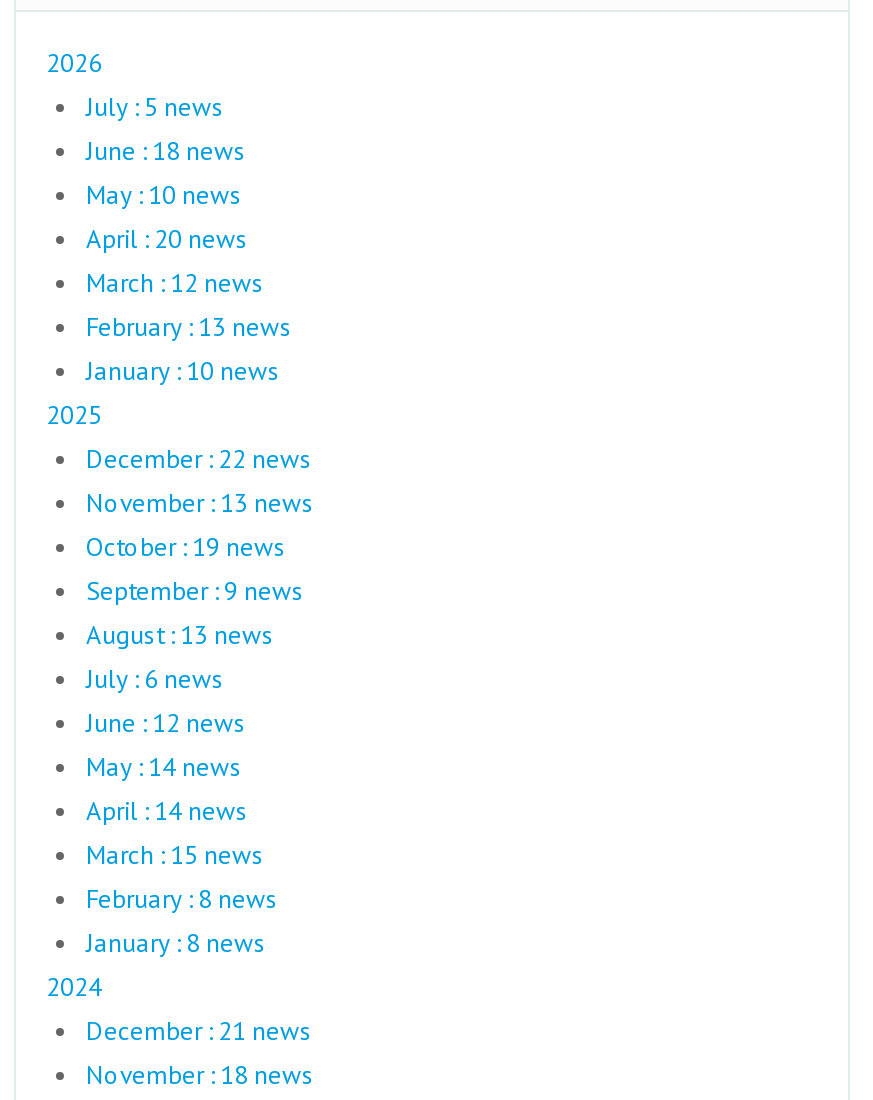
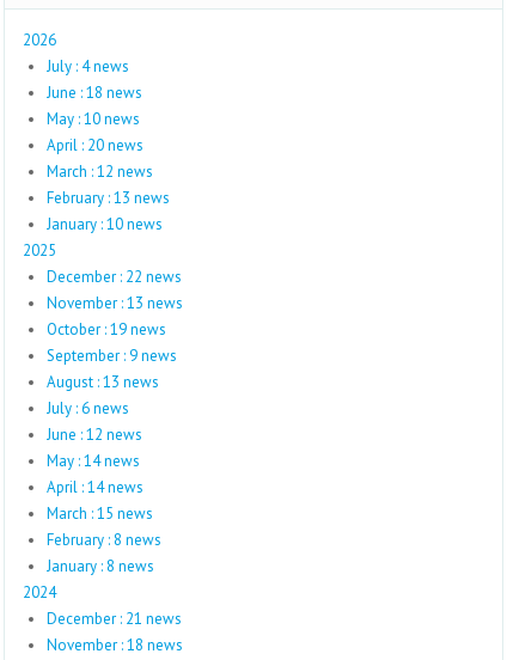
[86,90,224,124] July : 5 news -> [47,56,129,77] July : 4 news

